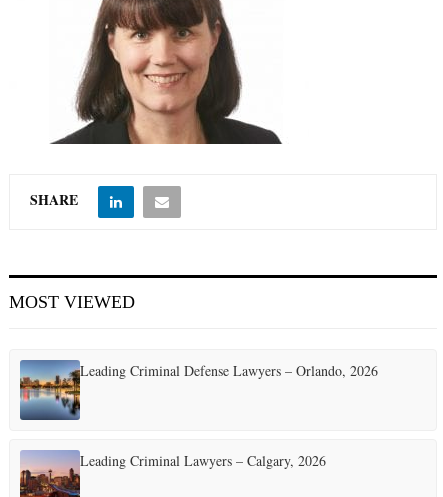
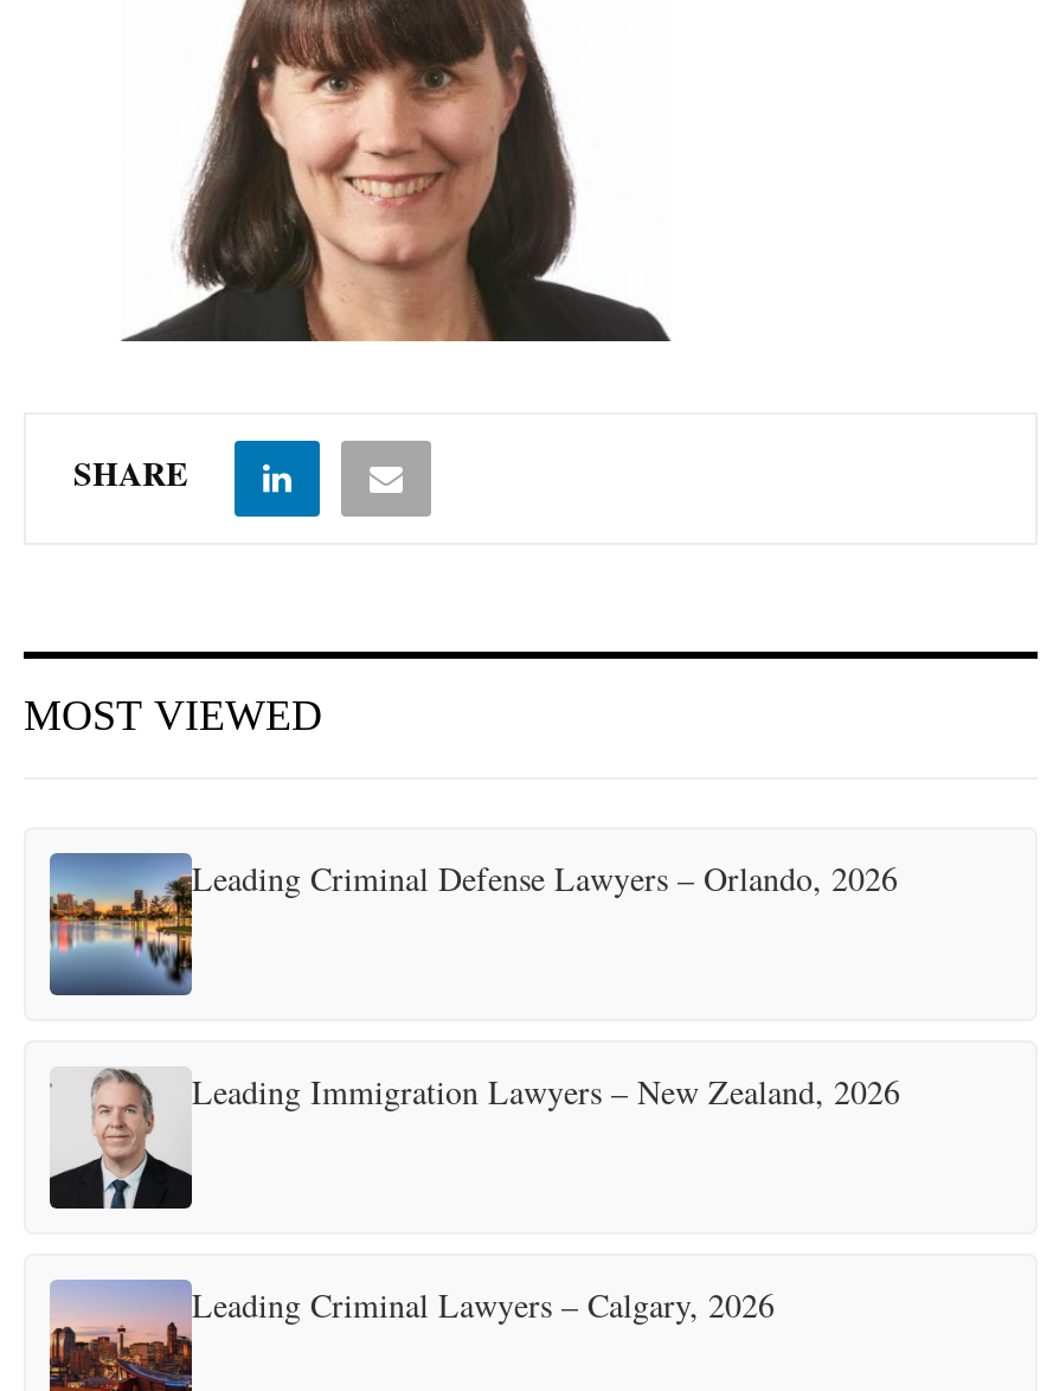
none -> [50,1068,900,1211] [image] | Leading Immigration Lawyers – New Zealand, 2026

